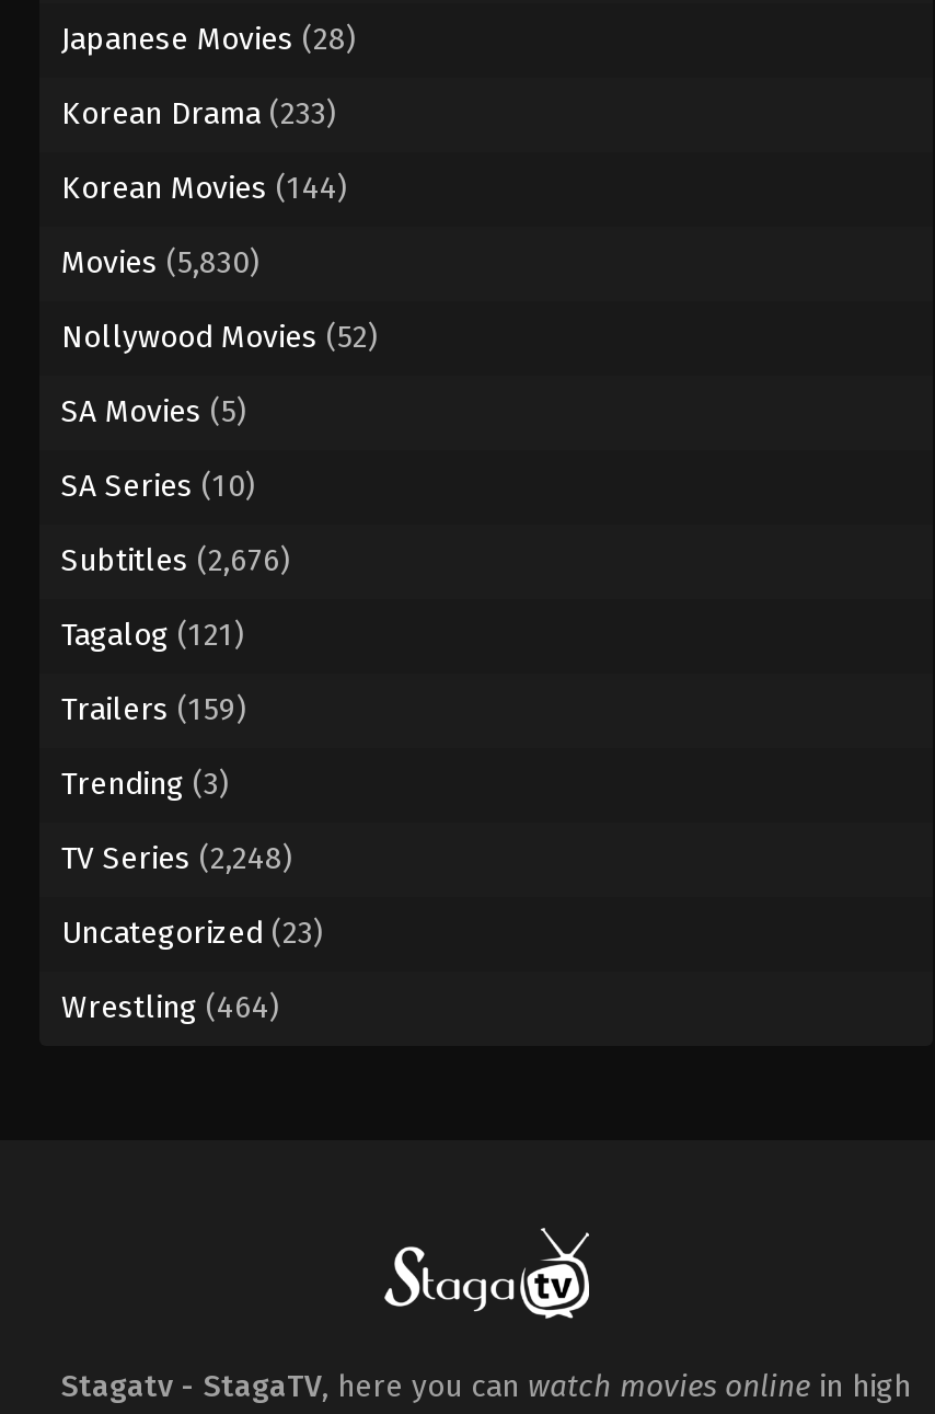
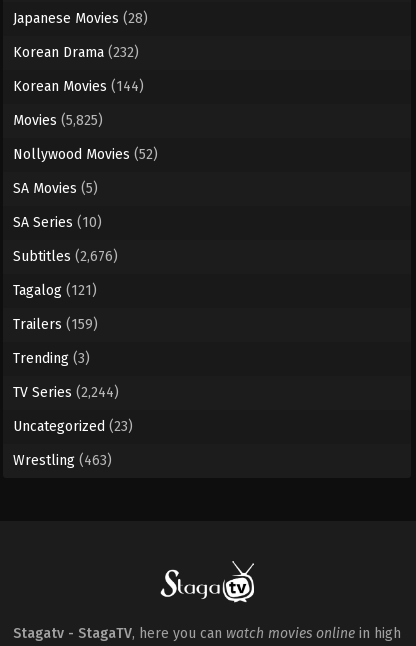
[61,96,337,133] Korean Drama (233) -> [13,44,139,61] Korean Drama (232)
[61,245,261,282] Movies (5,830) -> [13,112,103,129] Movies (5,825)
[61,841,293,878] TV Series (2,248) -> [13,384,119,401] TV Series (2,244)
[61,990,280,1027] Wrestling (464) -> [13,452,112,469] Wrestling (463)

